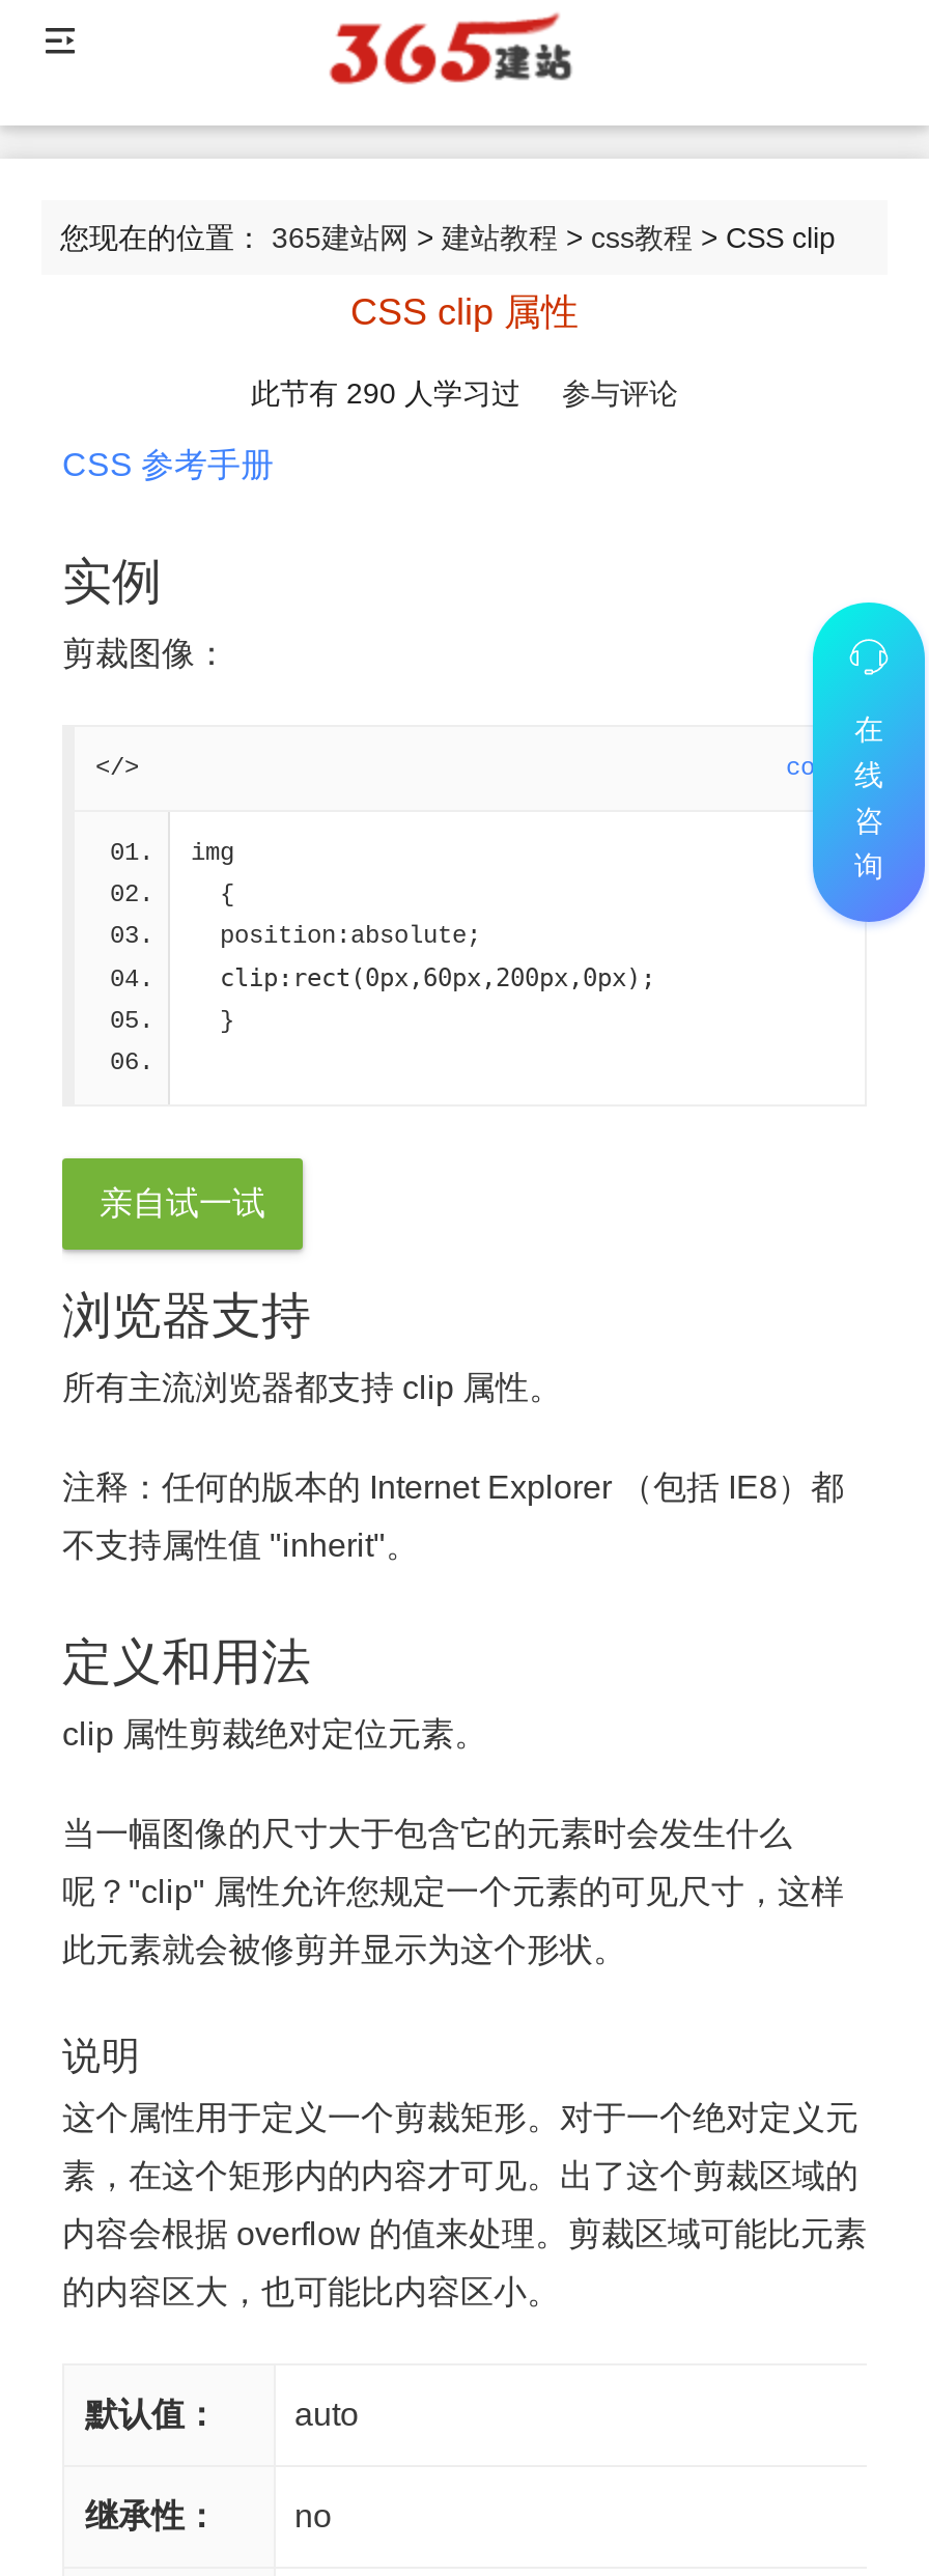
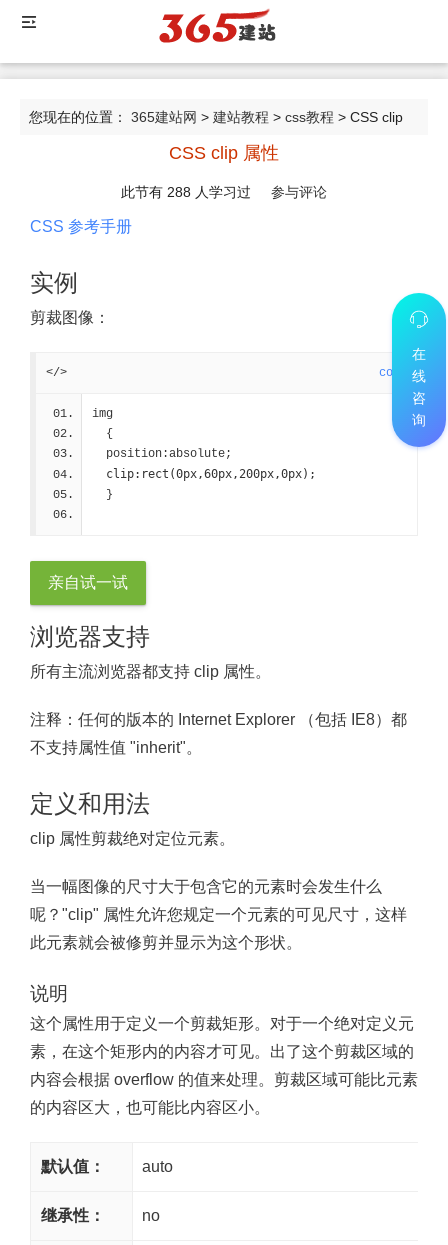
[251,376,678,410] 此节有290人学习过参与评论 -> [121,184,327,200] 此节有288人学习过参与评论

